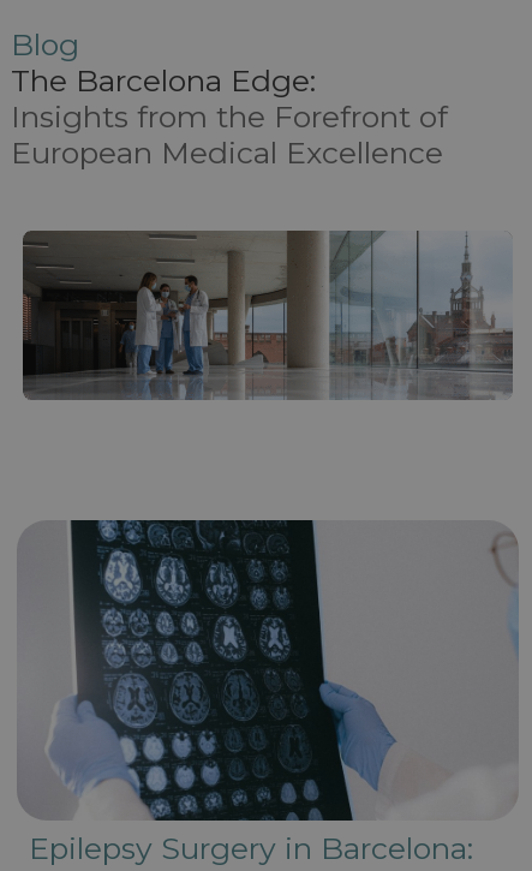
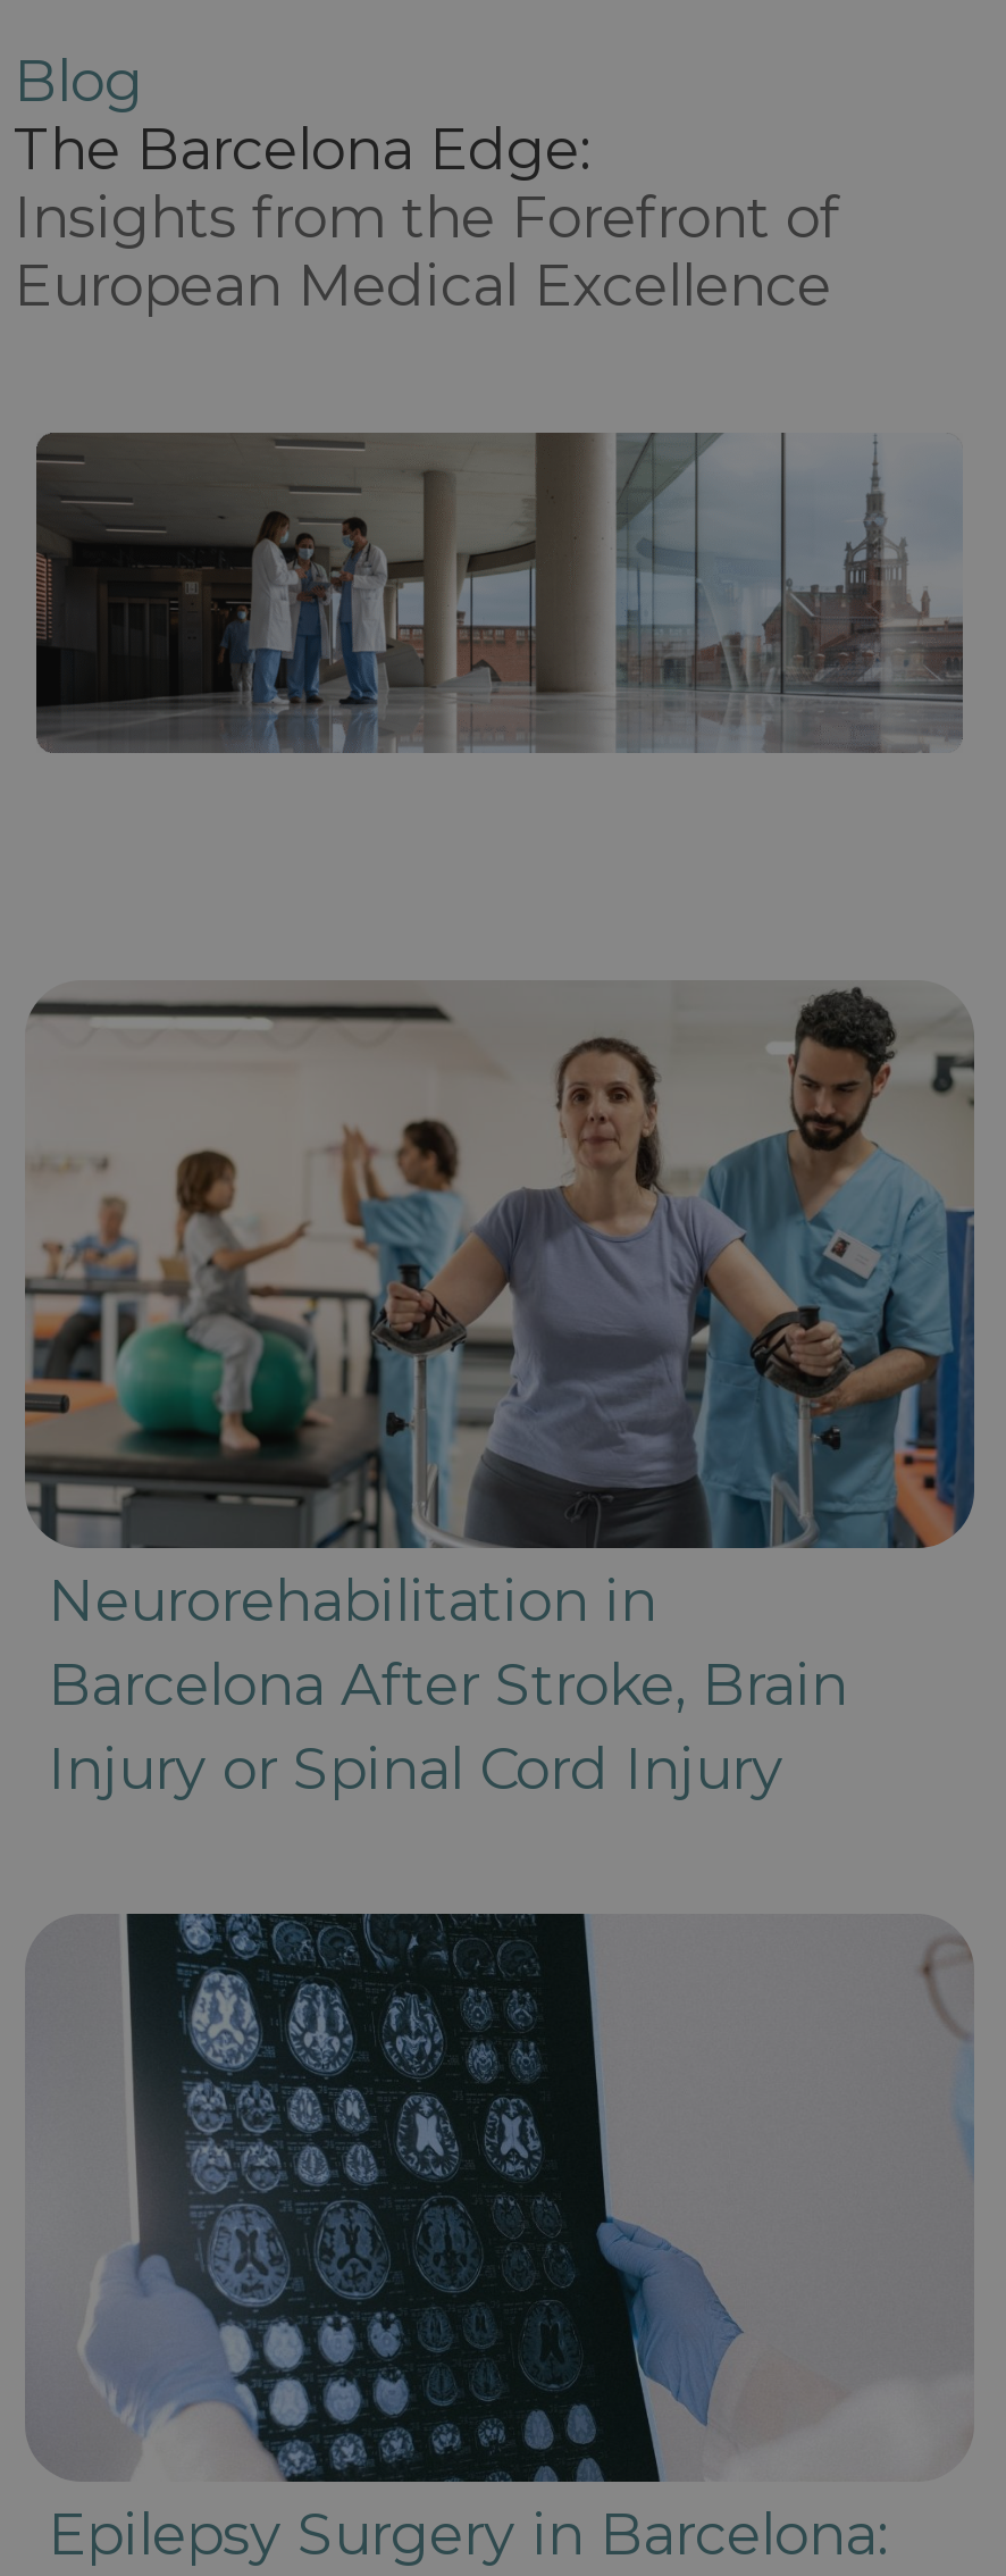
none -> [23,980,976,1803] [image] | Neurorehabilitation in | Barcelona After Stroke, Brain | Injury or Spinal Cord Injury

